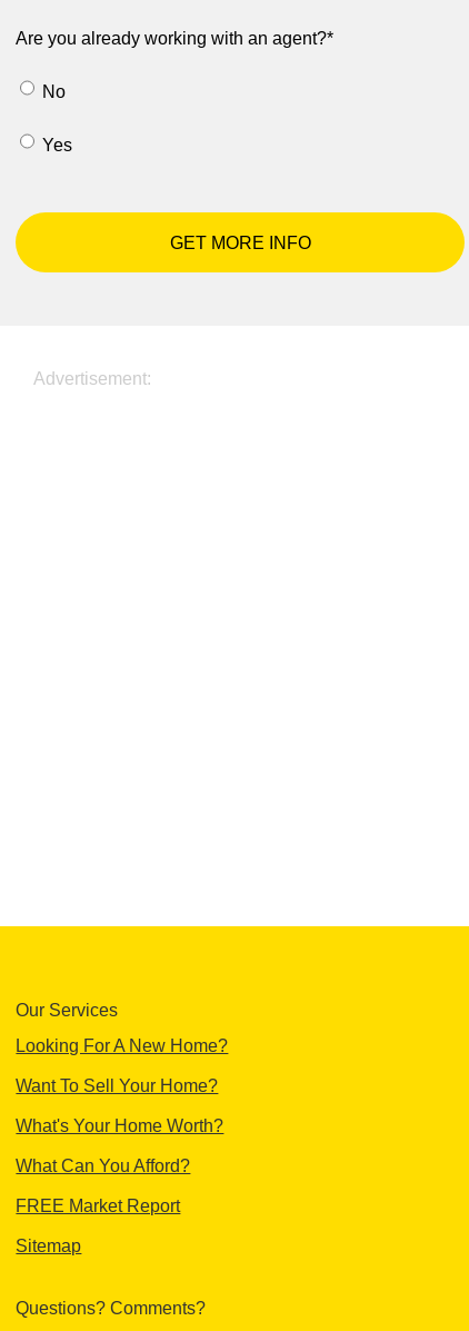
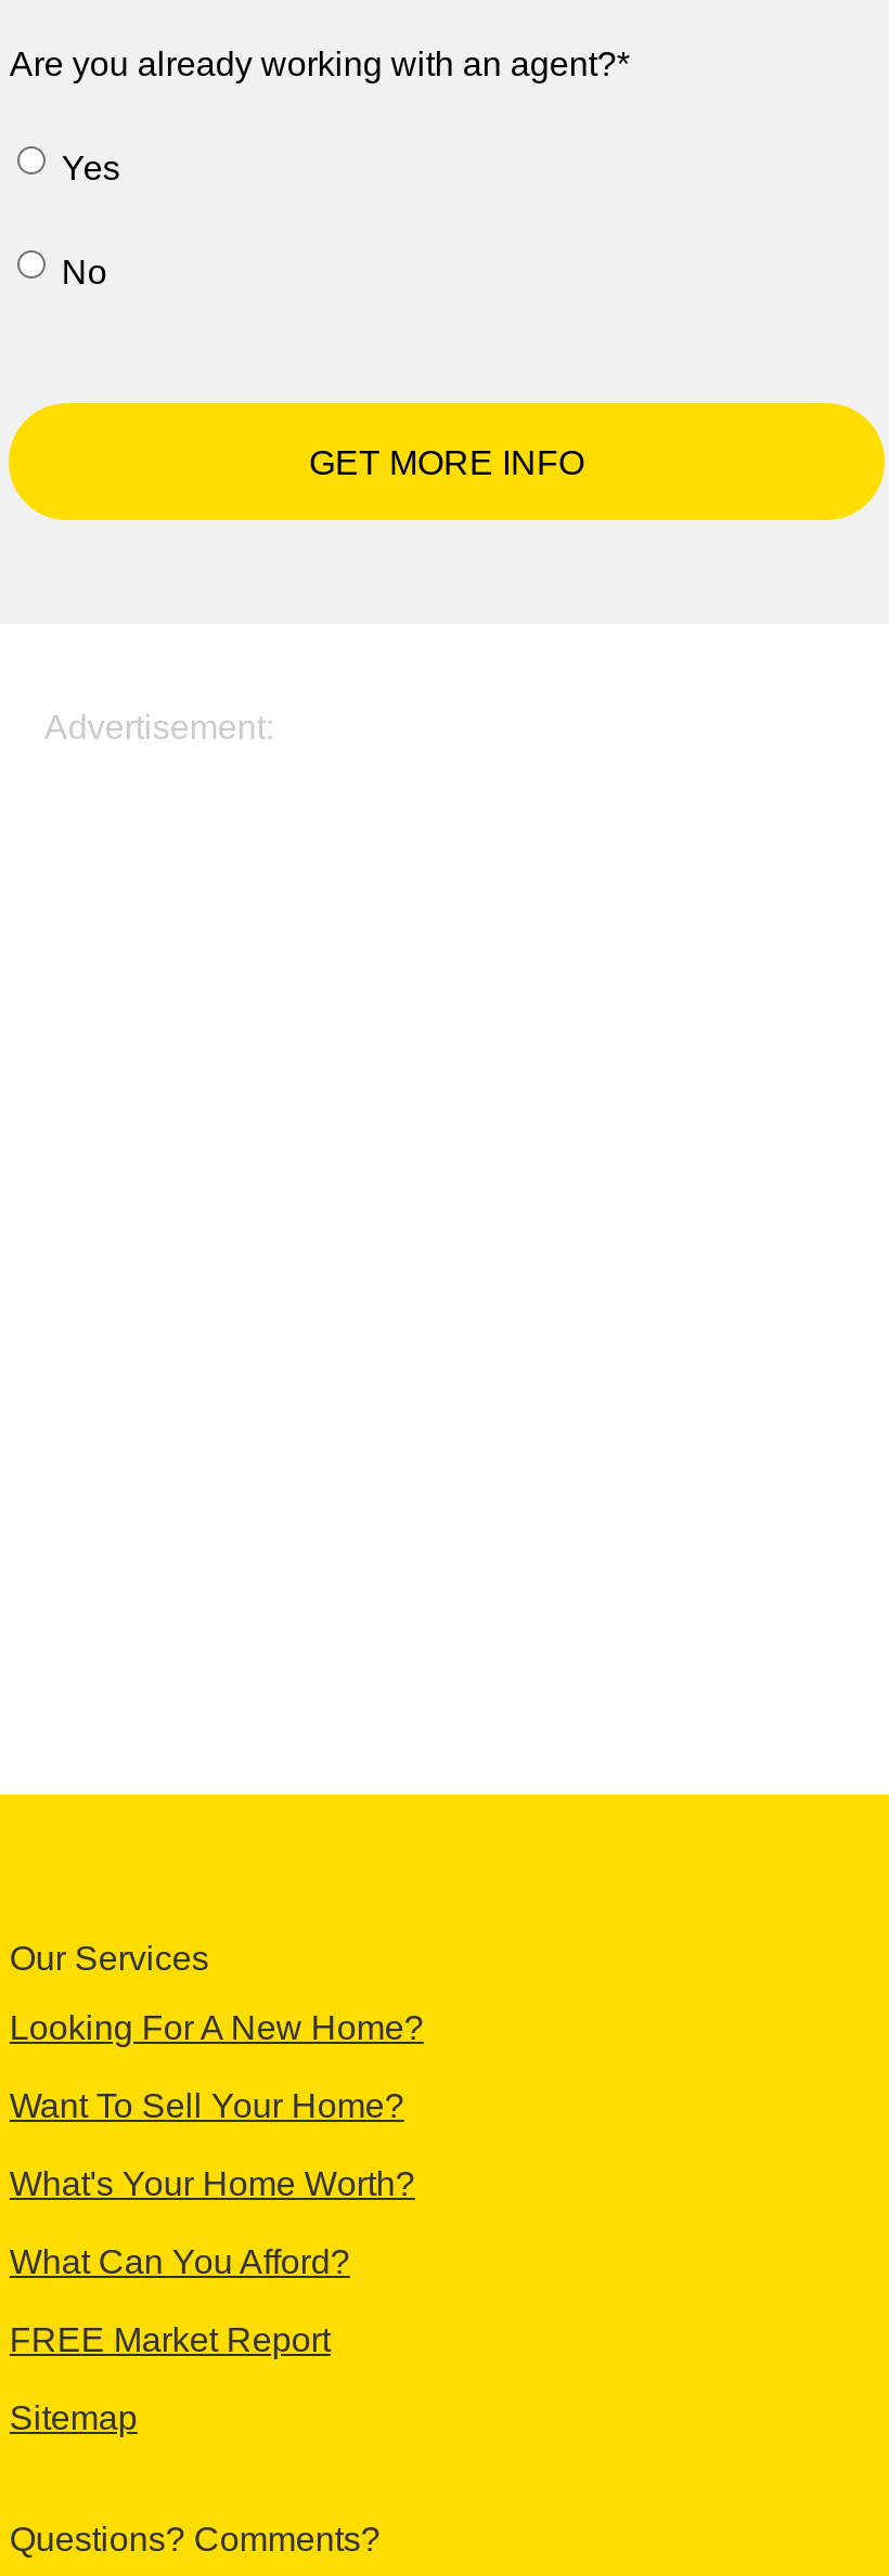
moved [43,83,66,102] -> [62,254,107,291]: No
moved [43,136,73,155] -> [62,150,120,187]: Yes

